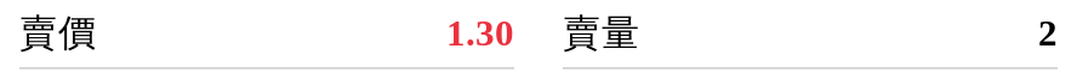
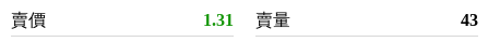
[446,12,514,53] 1.30 -> [203,11,234,29] 1.31
[1038,12,1058,53] 2 -> [461,11,478,29] 43

